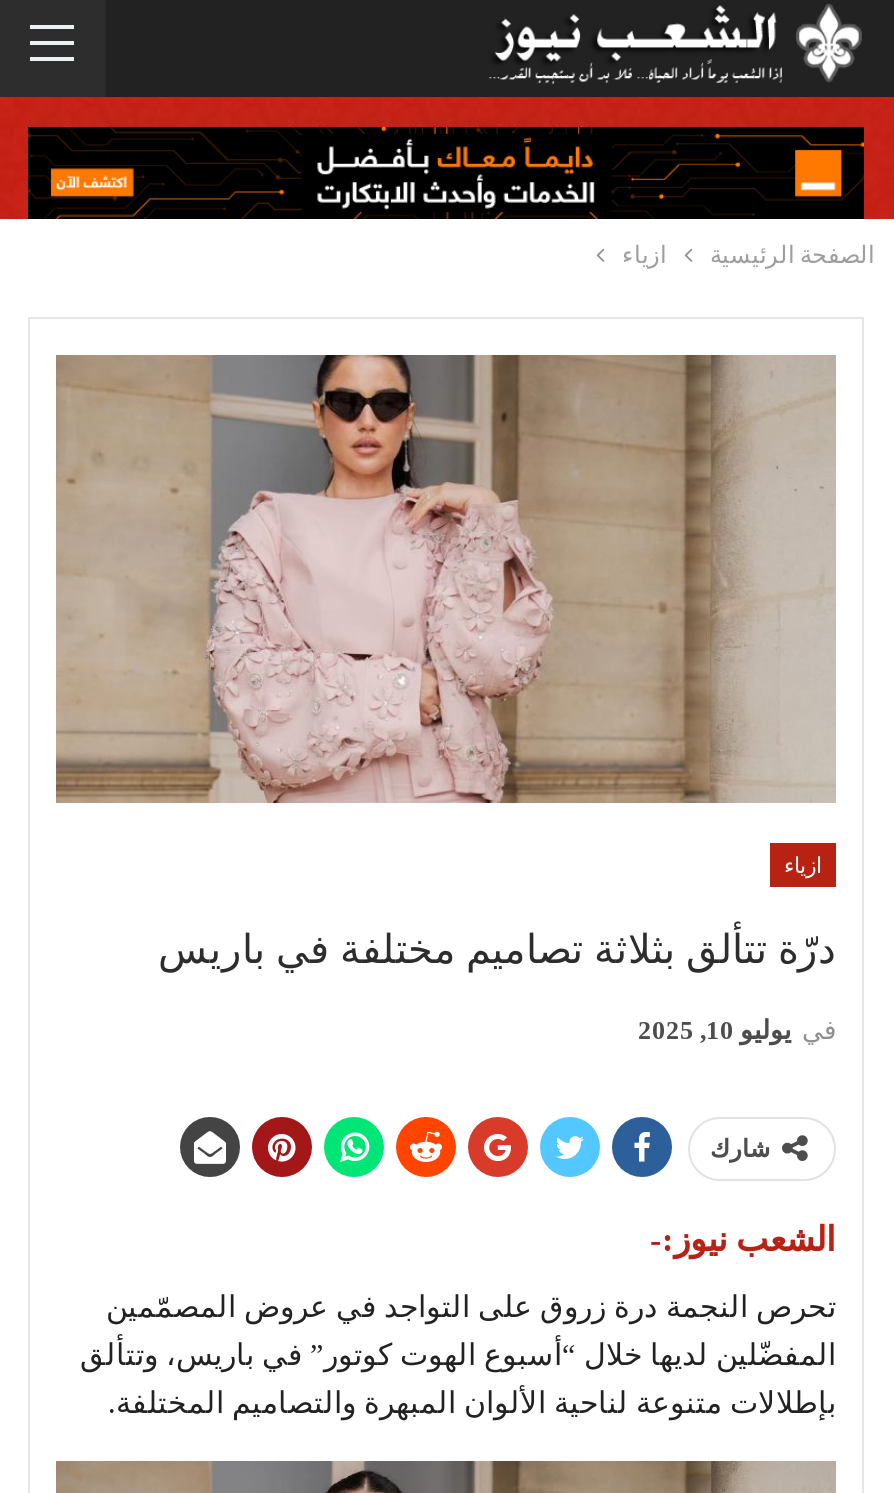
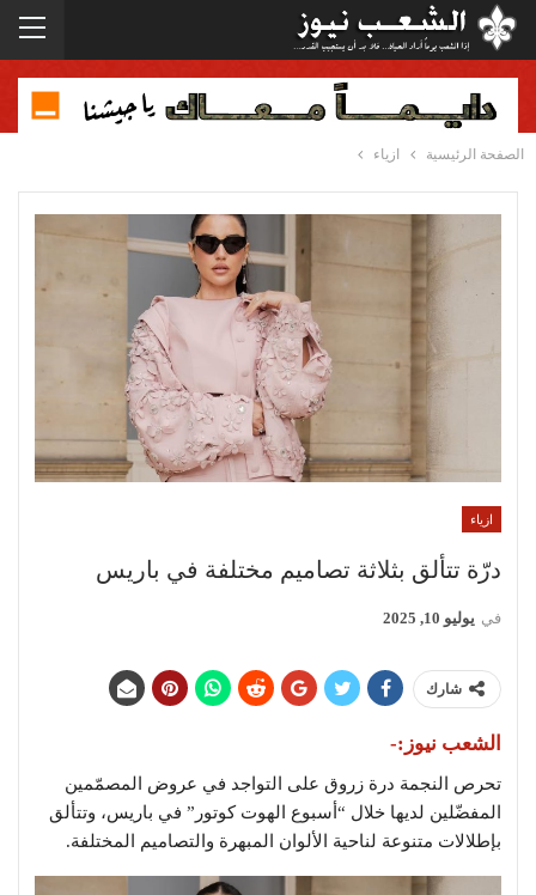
[26,125,866,221] [image] -> [17,77,519,133] [image]

